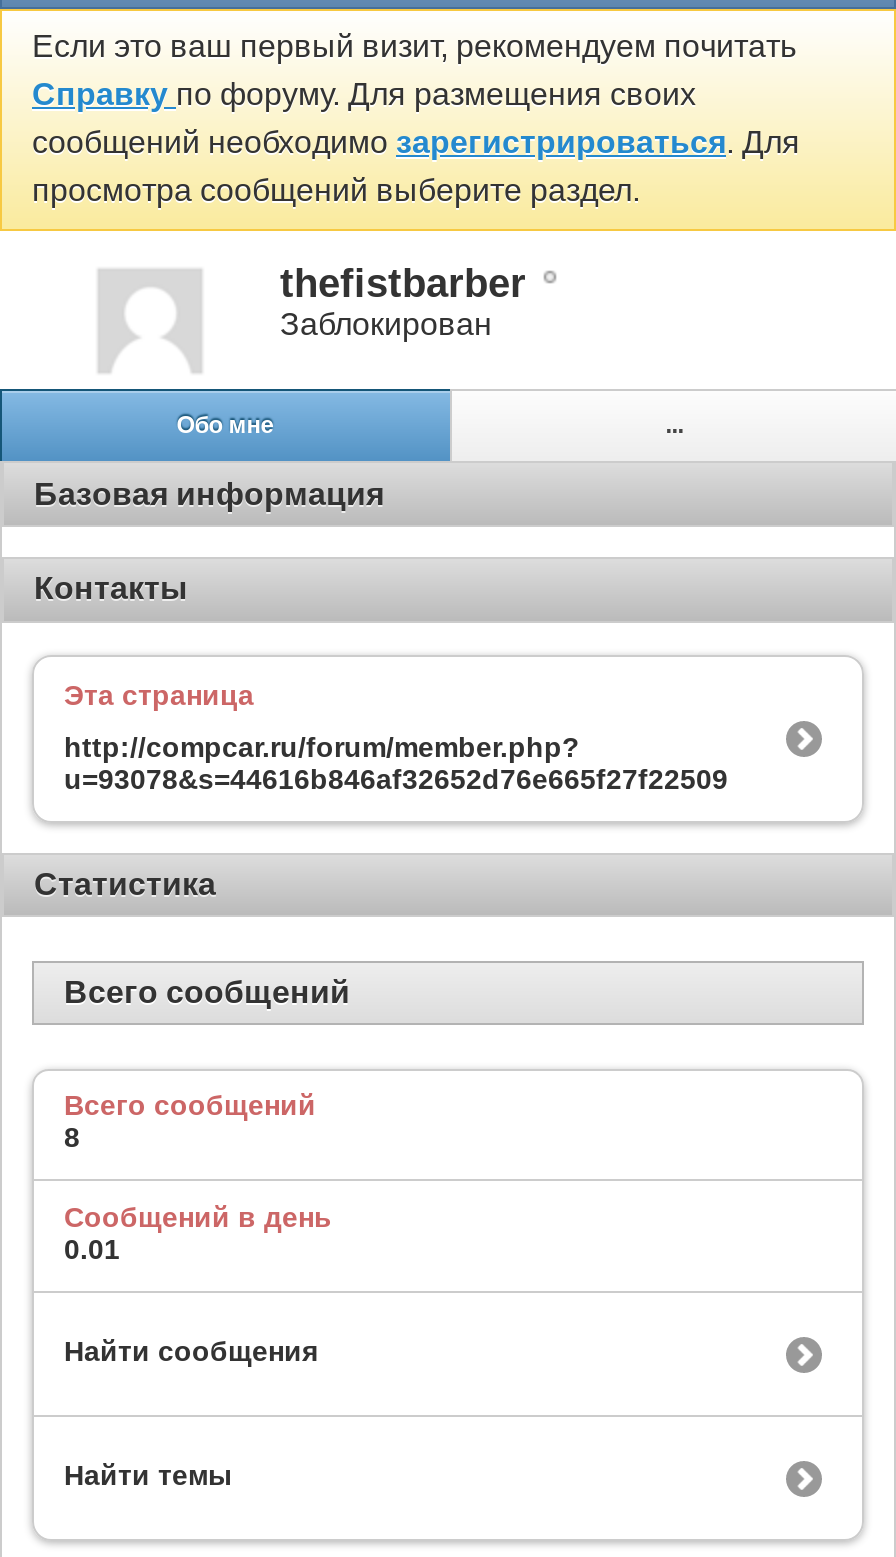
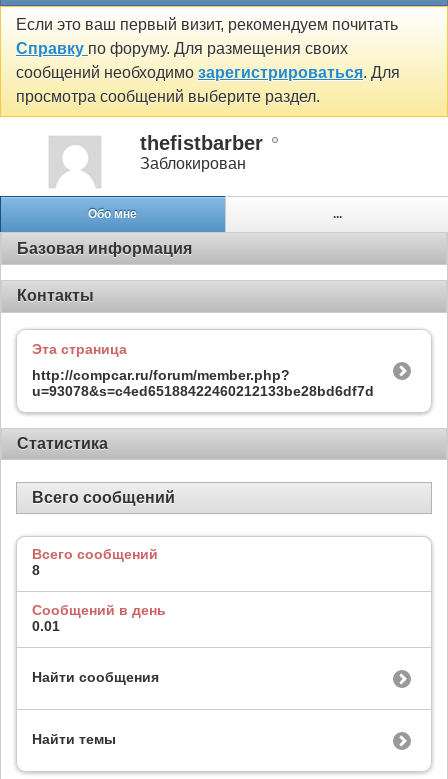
[64,762,728,794] u=93078&s=44616b846af32652d76e665f27f22509 -> [32,382,374,398] u=93078&s=c4ed65188422460212133be28bd6df7d

